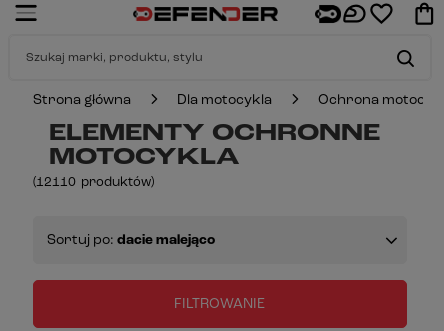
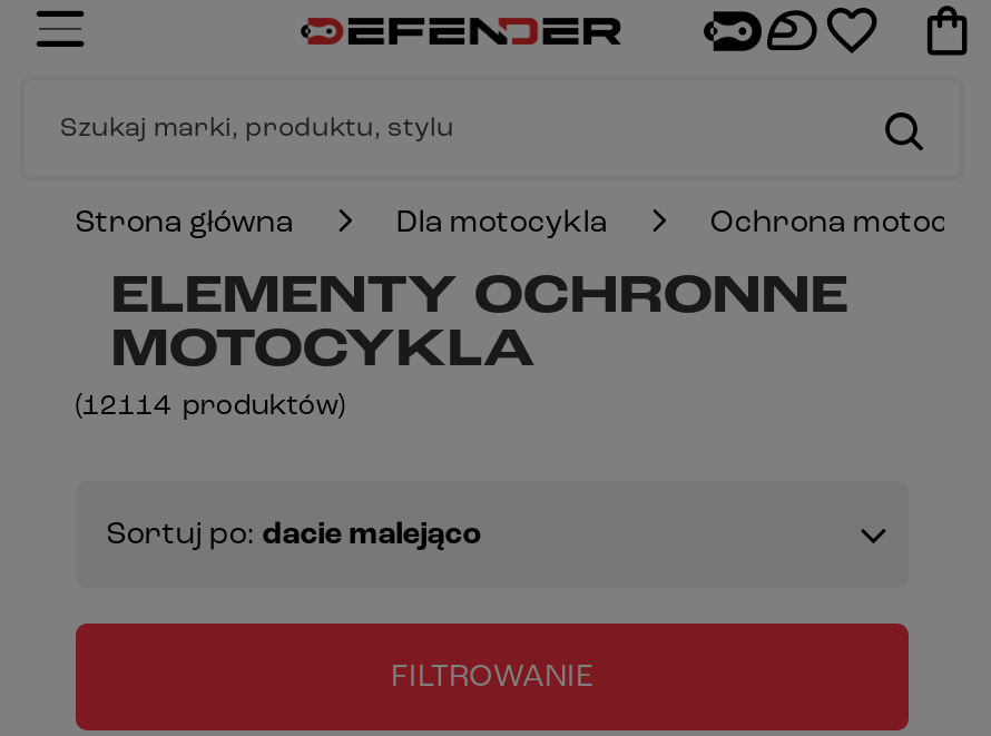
[33,176,154,189] (12110 produktów) -> [75,392,345,421] (12114 produktów)

